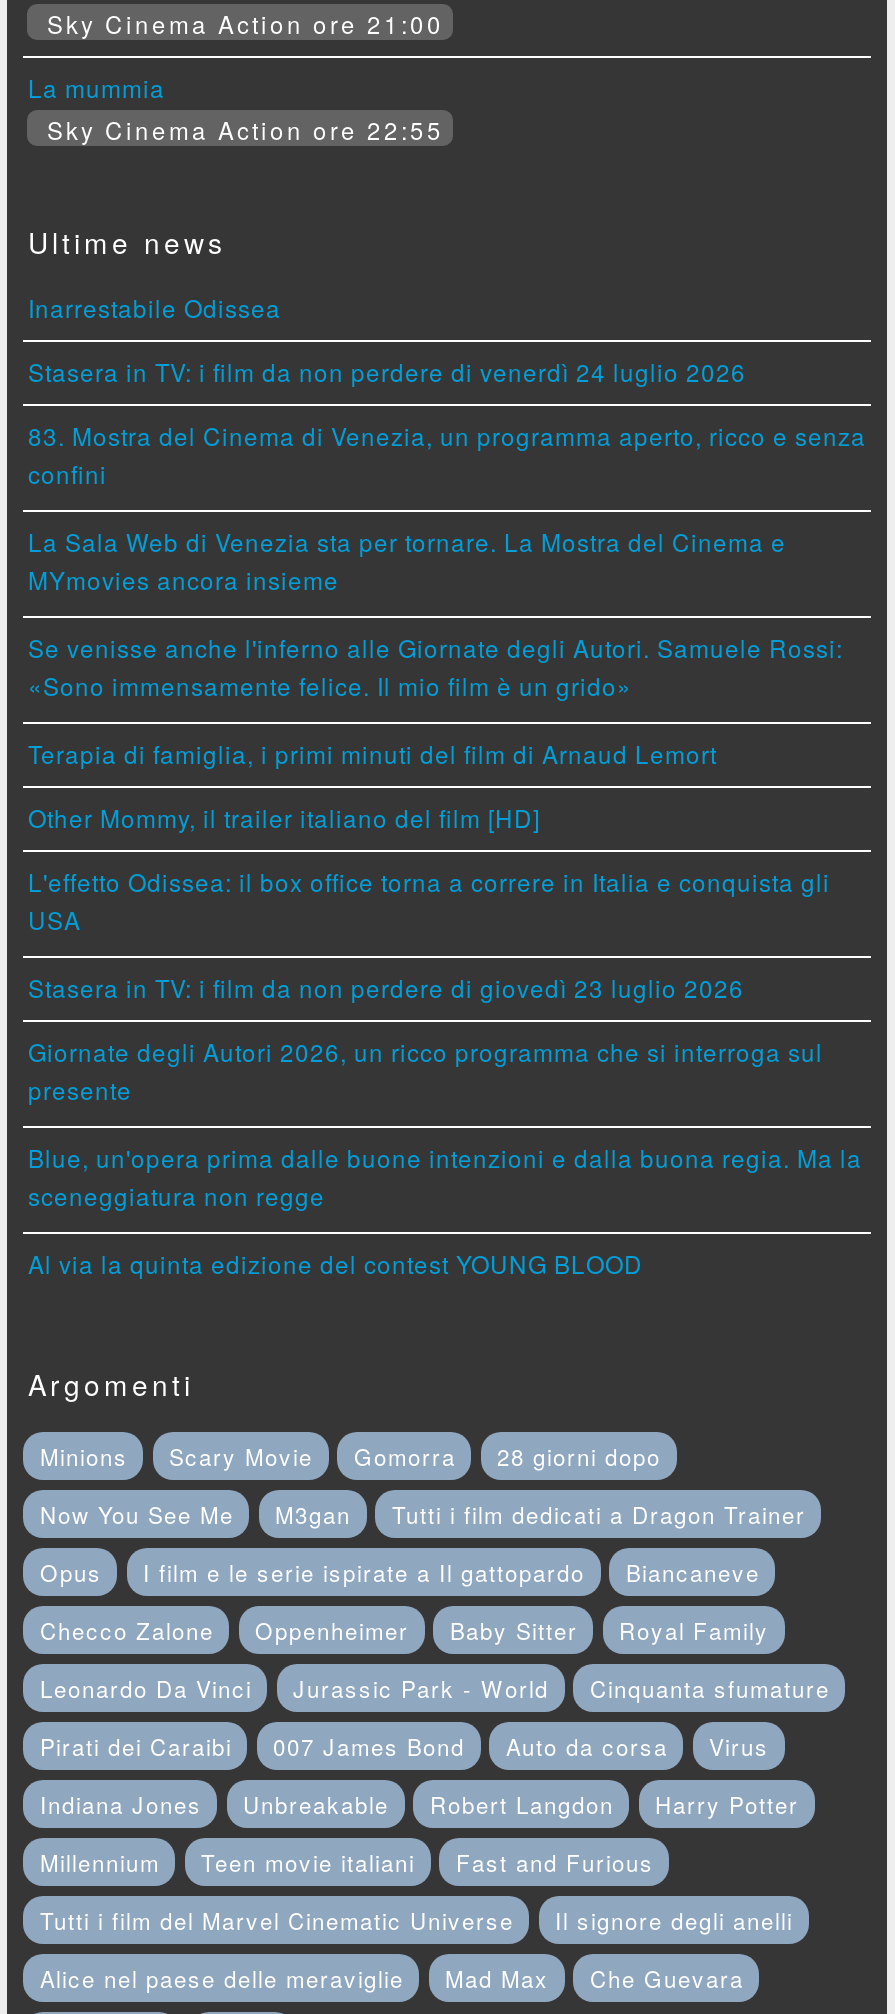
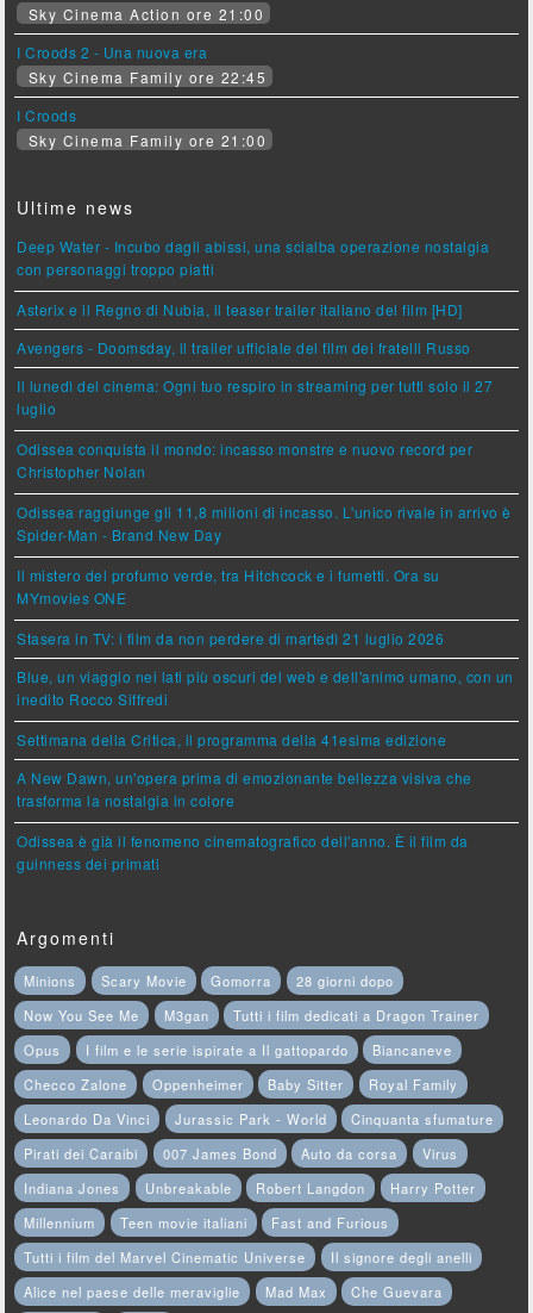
[28,70,444,146] La mummia | Sky Cinema Action ore 22:55 -> [17,42,267,150] I Croods 2 - Una nuova era | Sky Cinema Family ore 22:45 | I Croods | Sky Cinema Family ore 21:00
[28,290,281,324] Inarrestabile Odissea -> [17,236,490,282] Deep Water - Incubo dagli abissi, una scialba operazione nostalgia | con personaggi troppo piatti
[28,354,746,388] Stasera in TV: i film da non perdere di venerdì 24 luglio 2026 -> [17,299,463,319] Asterix e il Regno di Nubia, il teaser trailer italiano del film [HD]
[28,418,866,496] 83. Mostra del Cinema di Venezia, un programma aperto, ricco e senza | confini -> [17,337,471,357] Avengers - Doomsday, il trailer ufficiale del film dei fratelli Russo
[28,524,786,602] La Sala Web di Venezia sta per tornare. La Mostra del Cinema e | MYmovies ancora insieme -> [17,375,493,422] Il lunedì del cinema: Ogni tuo respiro in streaming per tutti solo il 27 | luglio
[28,630,843,708] Se venisse anche l'inferno alle Giornate degli Autori. Samuele Rossi: | «Sono immensamente felice. Il mio film è un grido» -> [17,438,473,485] Odissea conquista il mondo: incasso monstre e nuovo record per | Christopher Nolan
[28,736,717,770] Terapia di famiglia, i primi minuti del film di Arnaud Lemort -> [17,502,512,548] Odissea raggiunge gli 11,8 milioni di incasso. L'unico rivale in arrivo è | Spider-Man - Brand New Day
[28,800,540,834] Other Mommy, il trailer italiano del film [HD] -> [17,565,440,611] Il mistero del profumo verde, tra Hitchcock e i fumetti. Ora su | MYmovies ONE
[28,864,830,942] L'effetto Odissea: il box office torna a correre in Italia e conquista gli | USA -> [17,628,444,648] Stasera in TV: i film da non perdere di martedì 21 luglio 2026
[28,970,744,1004] Stasera in TV: i film da non perdere di giovedì 23 luglio 2026 -> [17,666,514,712] Blue, un viaggio nei lati più oscuri del web e dell'animo umano, con un | inedito Rocco Siffredi
[28,1034,823,1112] Giornate degli Autori 2026, un ricco programma che si interroga sul | presente -> [17,729,447,749] Settimana della Critica, il programma della 41esima edizione
[28,1140,862,1218] Blue, un'opera prima dalle buone intenzioni e dalla buona regia. Ma la | sceneggiatura non regge -> [17,767,472,814] A New Dawn, un'opera prima di emozionante bellezza visiva che | trasforma la nostalgia in colore
[28,1246,643,1280] Al via la quinta edizione del contest YOUNG BLOOD -> [17,830,469,877] Odissea è già il fenomeno cinematografico dell'anno. È il film da | guinness dei primati

